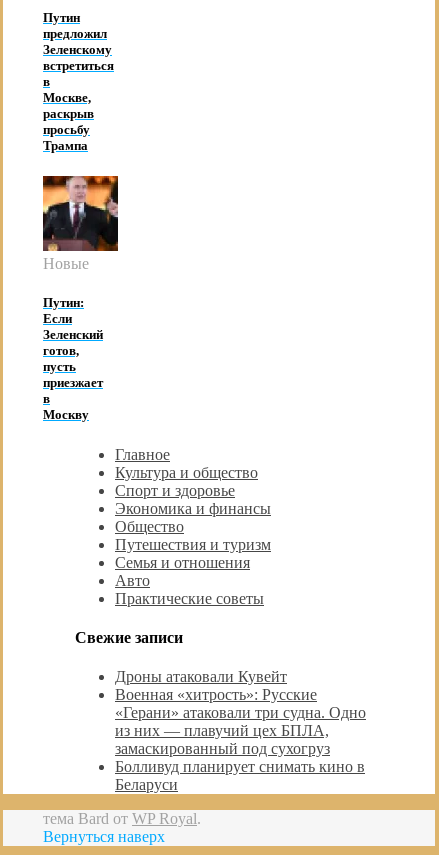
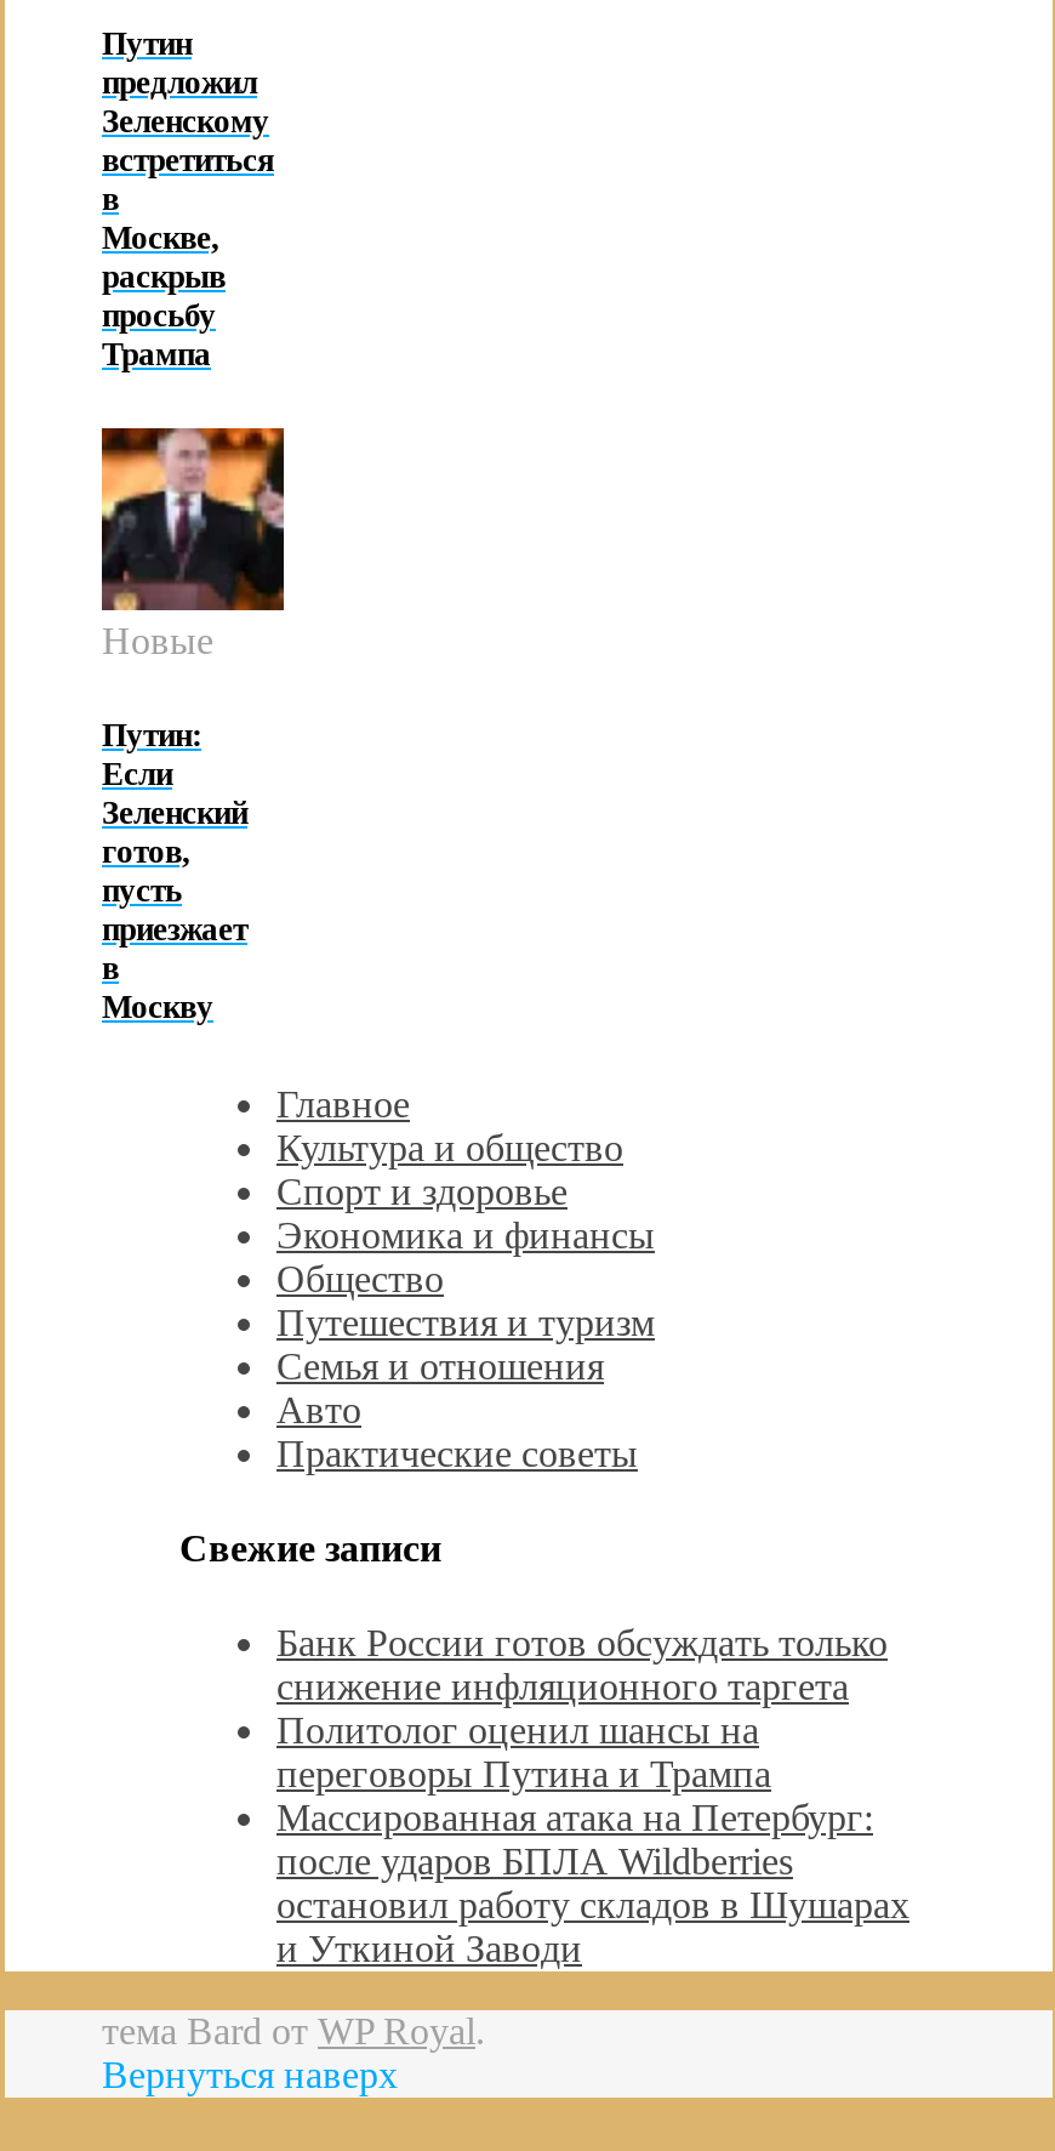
[115,668,366,793] Дроны атаковали Кувейт | Военная «хитрость»: Русские | «Герани» атаковали три судна. Одно | из них — плавучий цех БПЛА, | замаскированный под сухогруз | Болливуд планирует снимать кино в | Беларуси -> [276,1622,909,1969] Банк России готов обсуждать только | снижение инфляционного таргета | Политолог оценил шансы на | переговоры Путина и Трампа | Массированная атака на Петербург: | после ударов БПЛА Wildberries | остановил работу складов в Шушарах | и Уткиной Заводи

